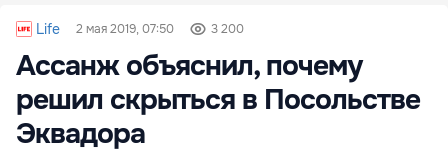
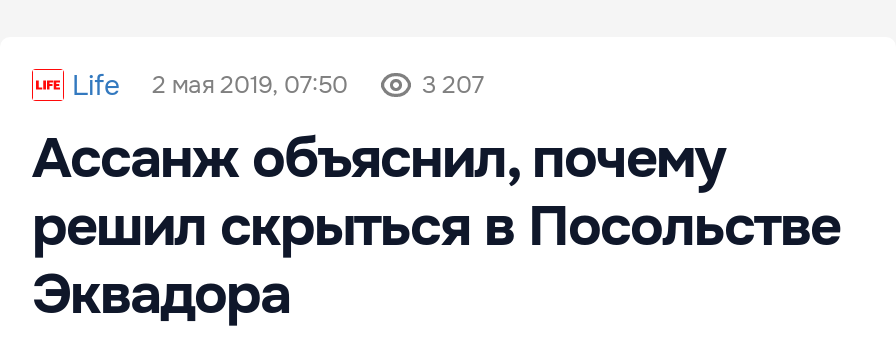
[211,21,244,37] 3 200 -> [422,69,484,101] 3 207

